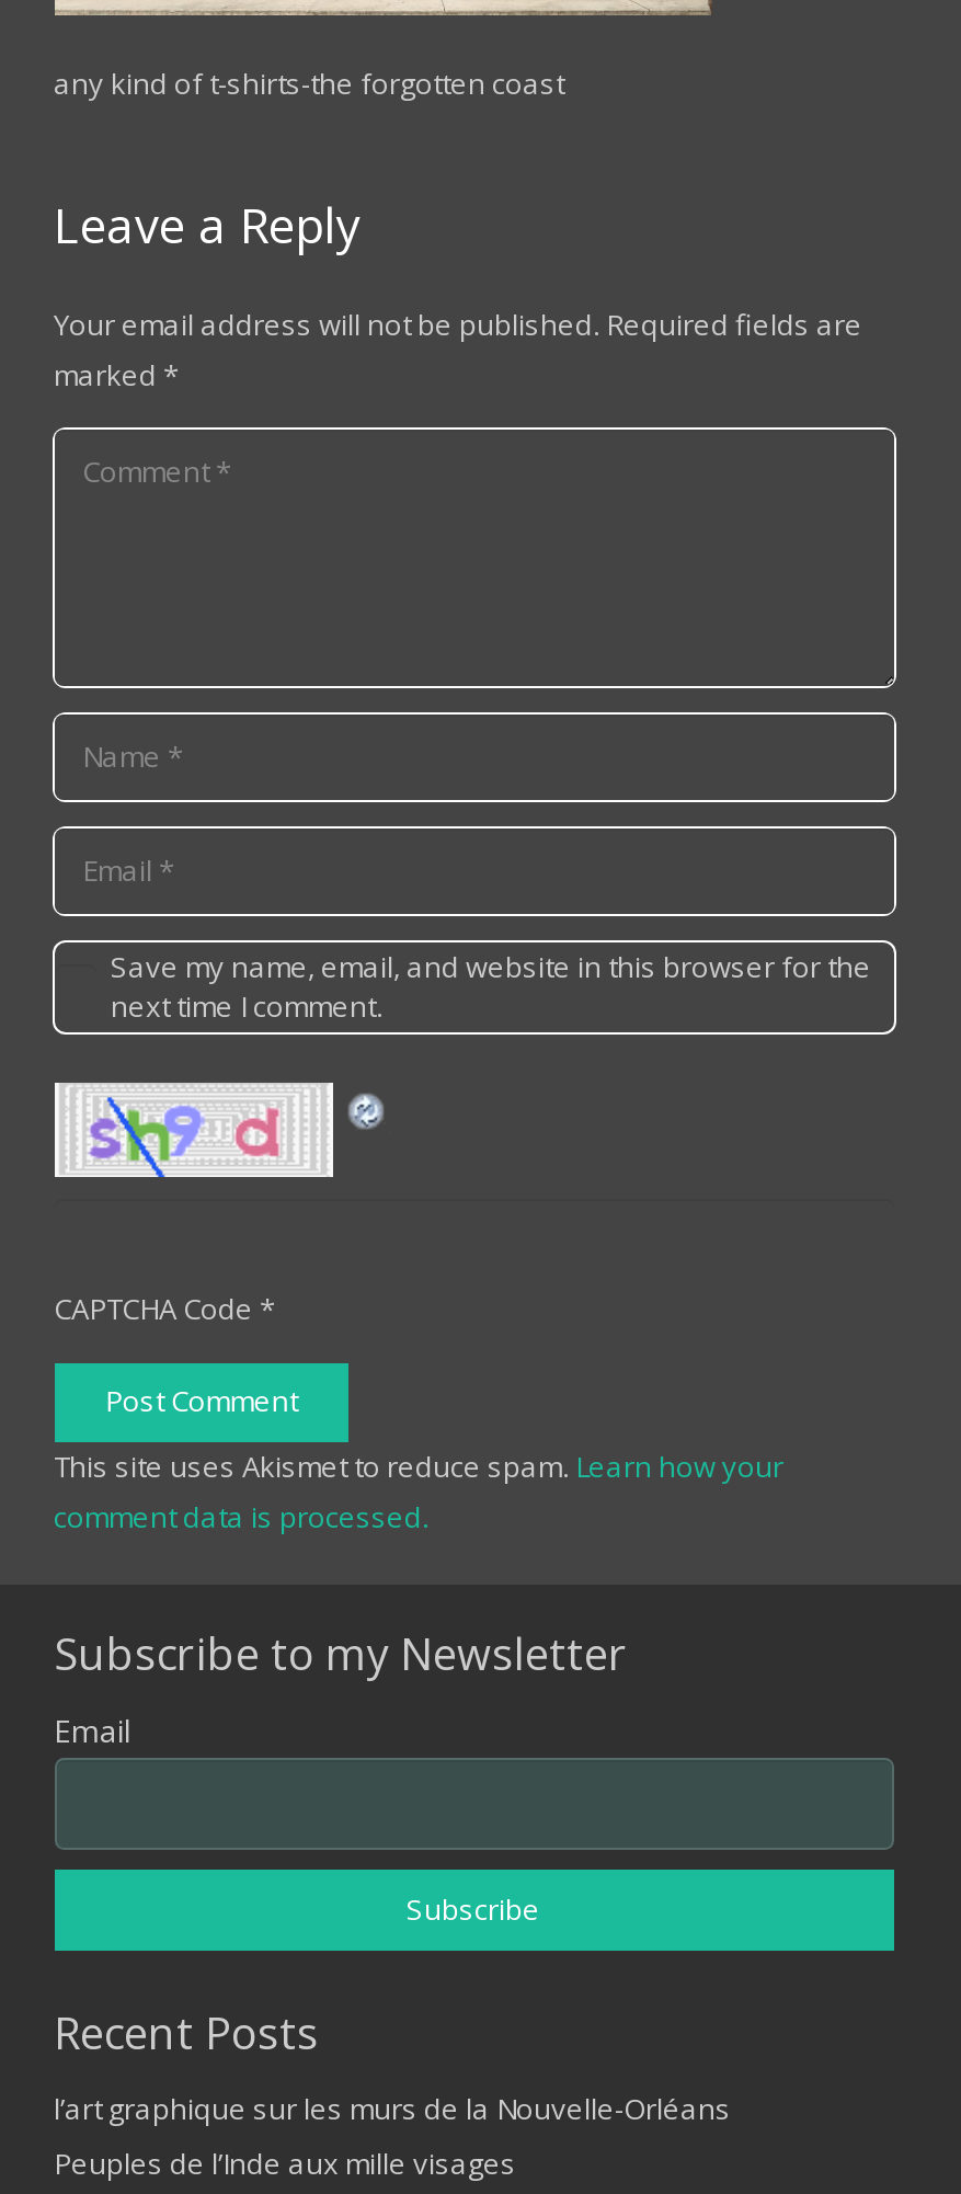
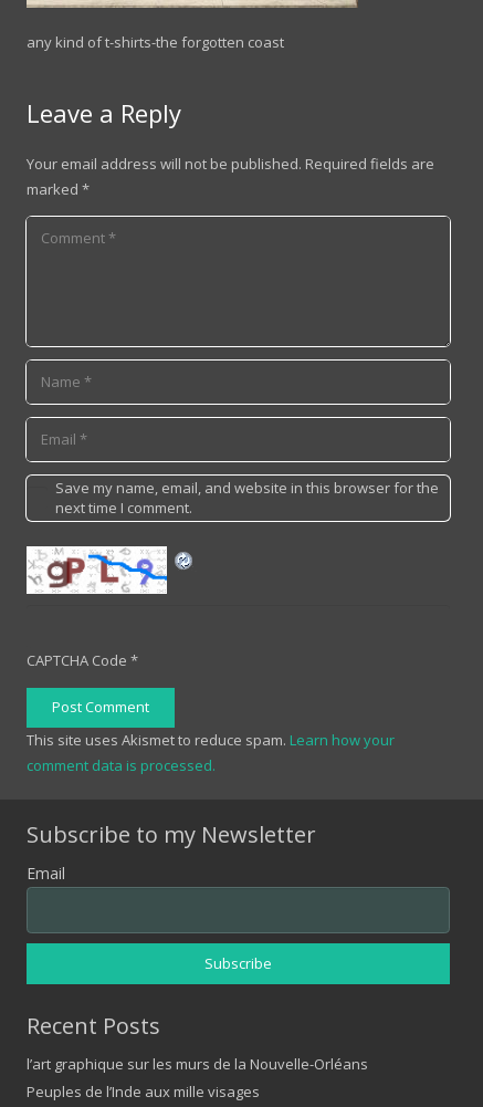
[59,1083,335,1179] [image] -> [29,549,168,595] [image]

